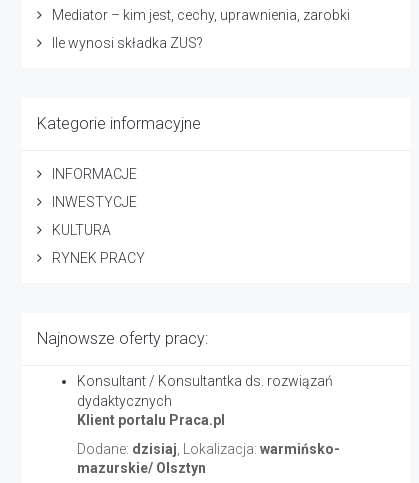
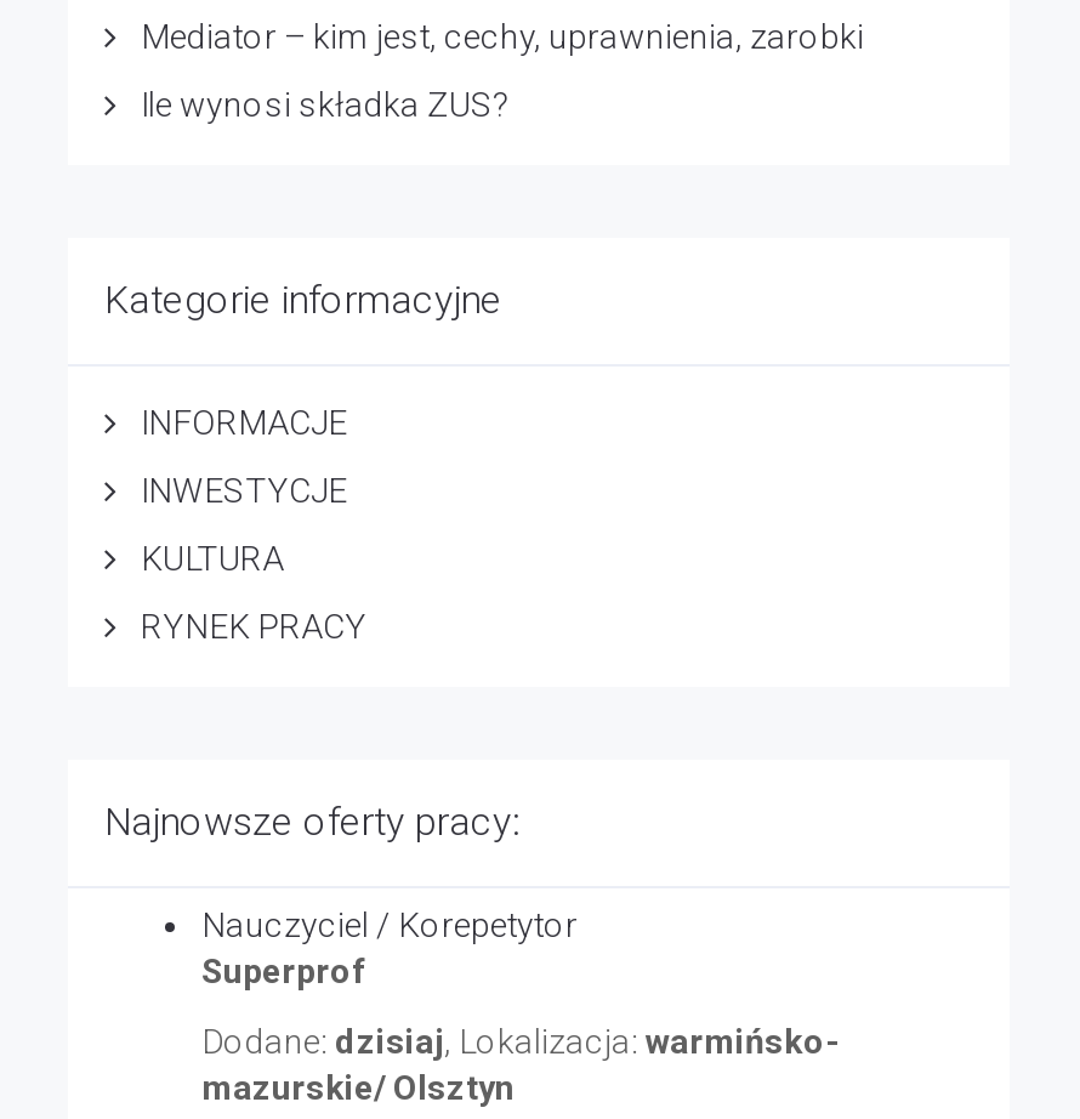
[77,373,333,428] Konsultant / Konsultantka ds. rozwiązań | dydaktycznych | Klient portalu Praca.pl -> [201,905,578,990] Nauczyciel / Korepetytor | Superprof

